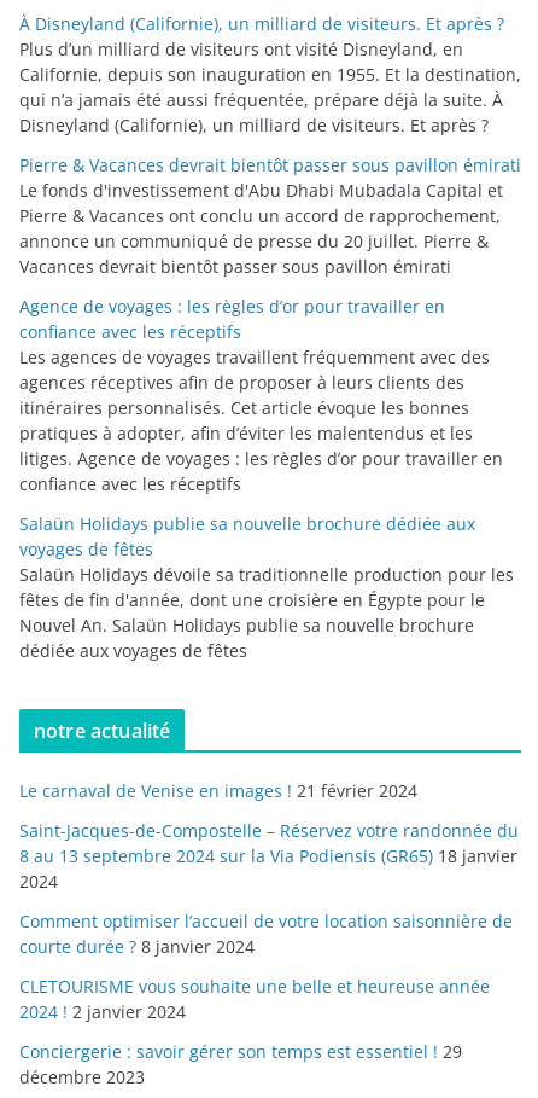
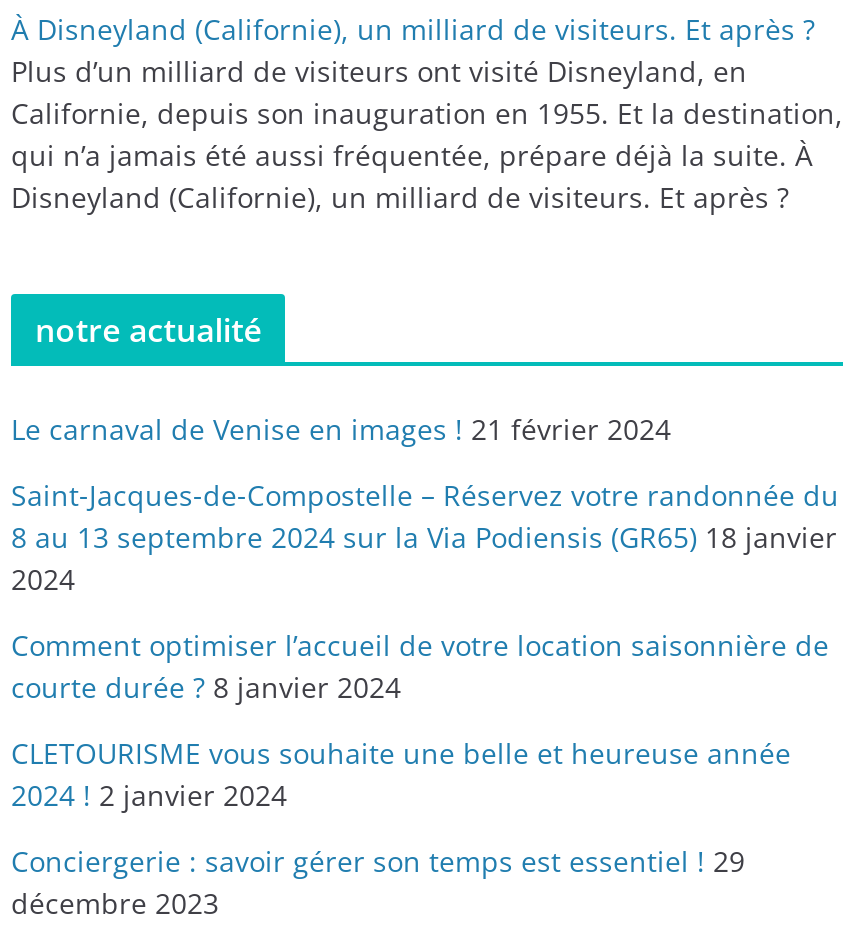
[19,153,521,662] Pierre & Vacances devrait bientôt passer sous pavillon émirati | Le fonds d'investissement d'Abu Dhabi Mubadala Capital et | Pierre & Vacances ont conclu un accord de rapprochement, | annonce un communiqué de presse du 20 juillet. Pierre & | Vacances devrait bientôt passer sous pavillon émirati | Agence de voyages : les règles d’or pour travailler en | confiance avec les réceptifs | Les agences de voyages travaillent fréquemment avec des | agences réceptives afin de proposer à leurs clients des | itinéraires personnalisés. Cet article évoque les bonnes | pratiques à adopter, afin d’éviter les malentendus et les | litiges. Agence de voyages : les règles d’or pour travailler en | confiance avec les réceptifs | Salaün Holidays publie sa nouvelle brochure dédiée aux | voyages de fêtes | Salaün Holidays dévoile sa traditionnelle production pour les | fêtes de fin d'année, dont une croisière en Égypte pour le | Nouvel An. Salaün Holidays publie sa nouvelle brochure | dédiée aux voyages de fêtes -> none

